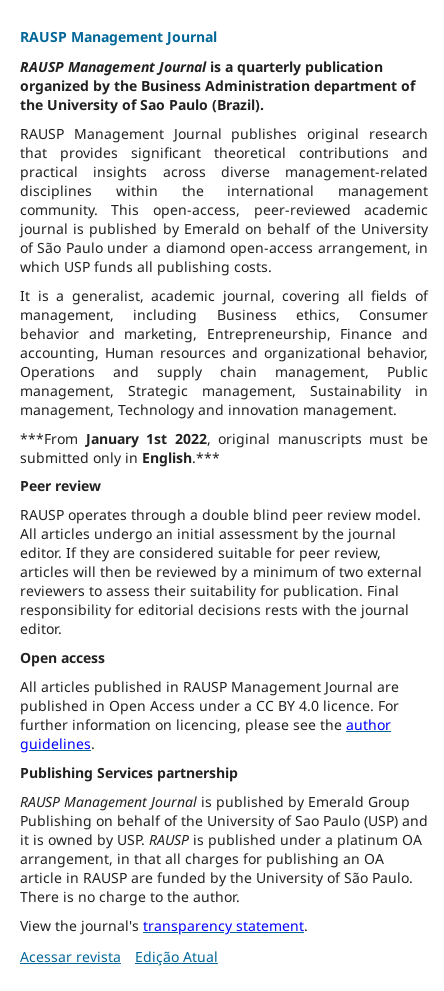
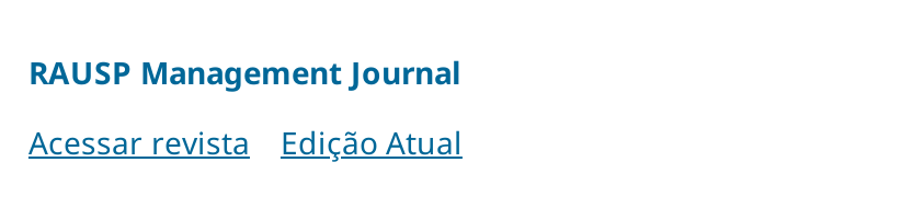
[20,56,428,935] RAUSP Management Journal is a quarterly publication | organized by the Business Administration department of | the University of Sao Paulo (Brazil). | RAUSP Management Journal publishes original research | that provides significant theoretical contributions and | practical insights across diverse management-related | disciplines within the international management | community. This open-access, peer-reviewed academic | journal is published by Emerald on behalf of the University | of São Paulo under a diamond open-access arrangement, in | which USP funds all publishing costs. | It is a generalist, academic journal, covering all fields of | management, including Business ethics, Consumer | behavior and marketing, Entrepreneurship, Finance and | accounting, Human resources and organizational behavior, | Operations and supply chain management, Public | management, Strategic management, Sustainability in | management, Technology and innovation management. | ***From January 1st 2022, original manuscripts must be | submitted only in English.*** | Peer review | RAUSP operates through a double blind peer review model. | All articles undergo an initial assessment by the journal | editor. If they are considered suitable for peer review, | articles will then be reviewed by a minimum of two external | reviewers to assess their suitability for publication. Final | responsibility for editorial decisions rests with the journal | editor. | Open access | All articles published in RAUSP Management Journal are | published in Open Access under a CC BY 4.0 licence. For | further information on licencing, please see the author | guidelines. | Publishing Services partnership | RAUSP Management Journal is published by Emerald Group | Publishing on behalf of the University of Sao Paulo (USP) and | it is owned by USP. RAUSP is published under a platinum OA | arrangement, in that all charges for publishing an OA | article in RAUSP are funded by the University of São Paulo. | There is no charge to the author. | View the journal's transparency statement. -> none

